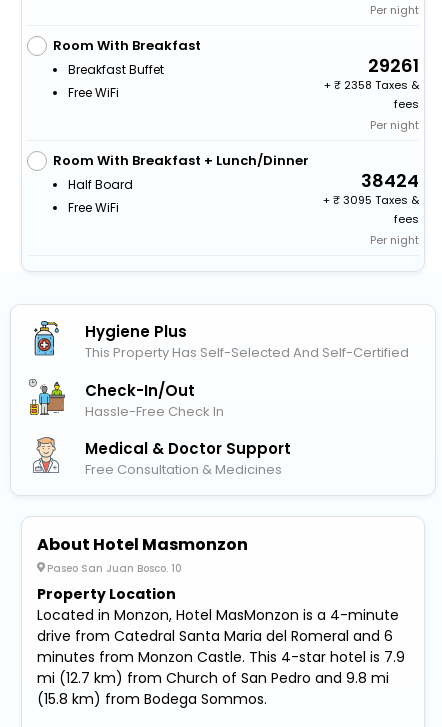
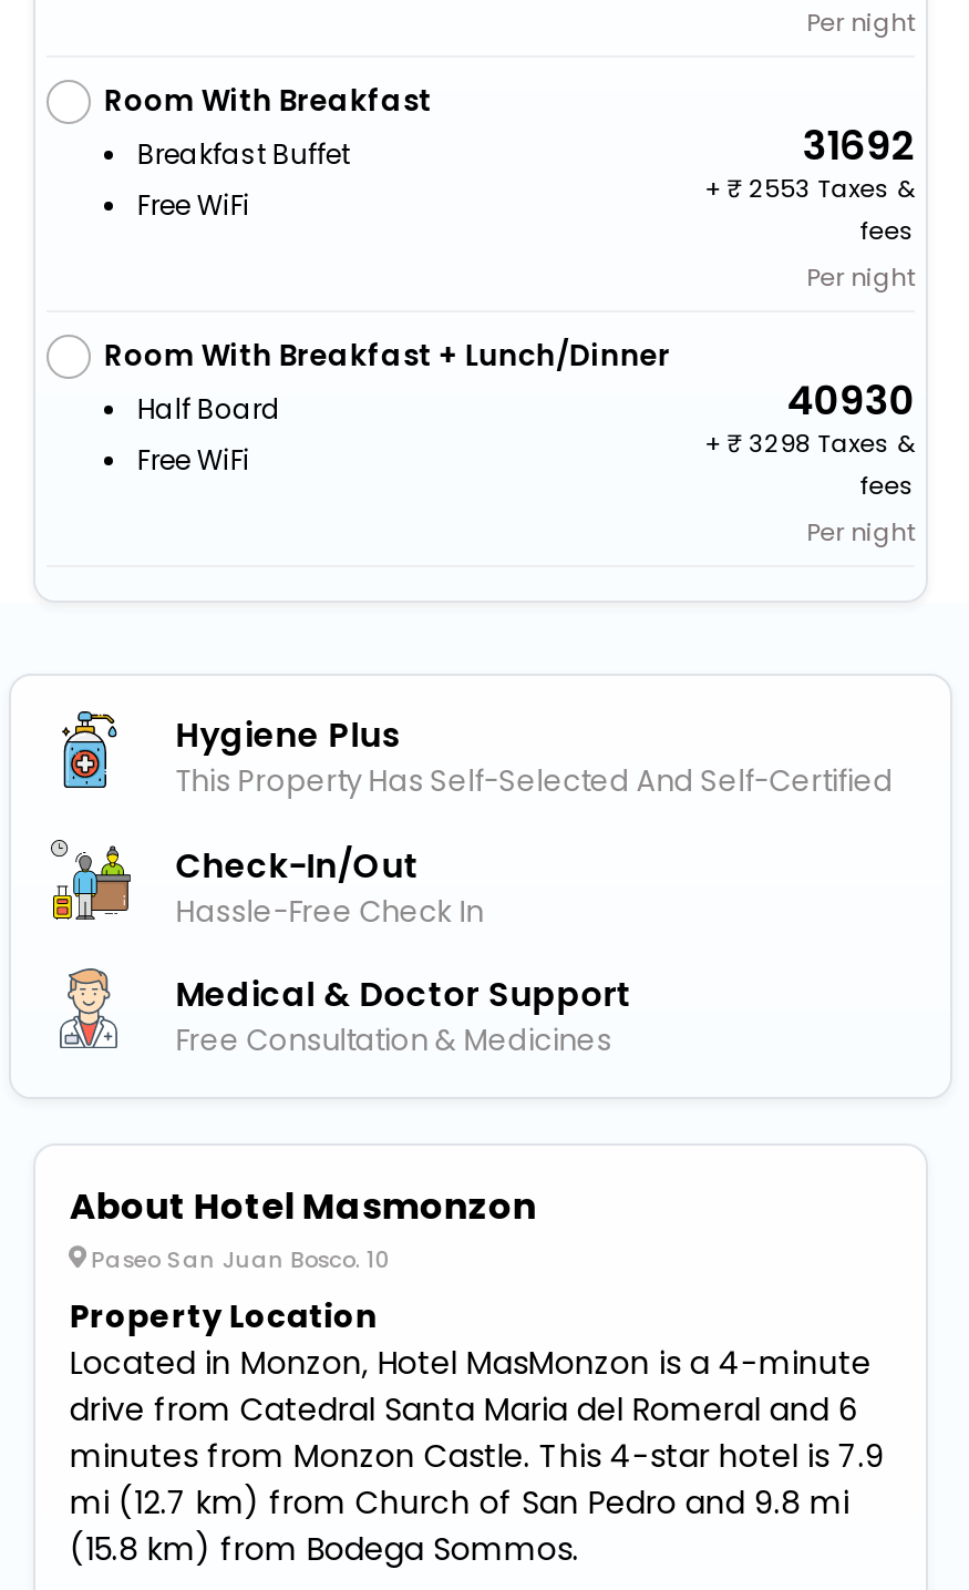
[364,53,419,78] 29261 -> [793,118,915,174] 31692
[324,77,419,93] + 2358 Taxes & -> [705,172,915,207] + 2553 Taxes &
[357,168,419,193] 38424 -> [778,373,915,429] 40930
[323,192,419,208] + 3095 Taxes & -> [705,426,915,462] + 3298 Taxes &

